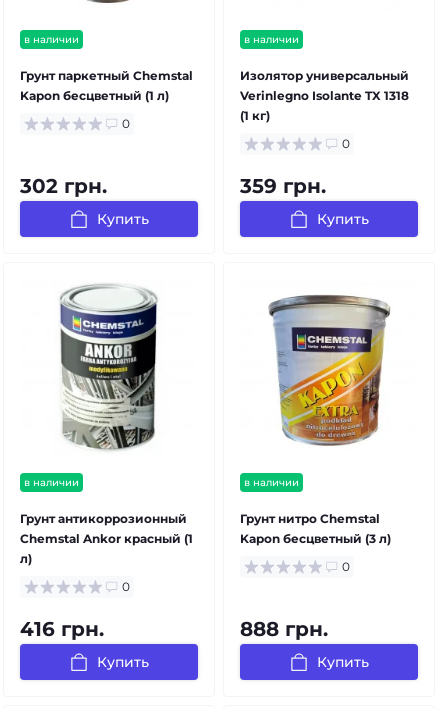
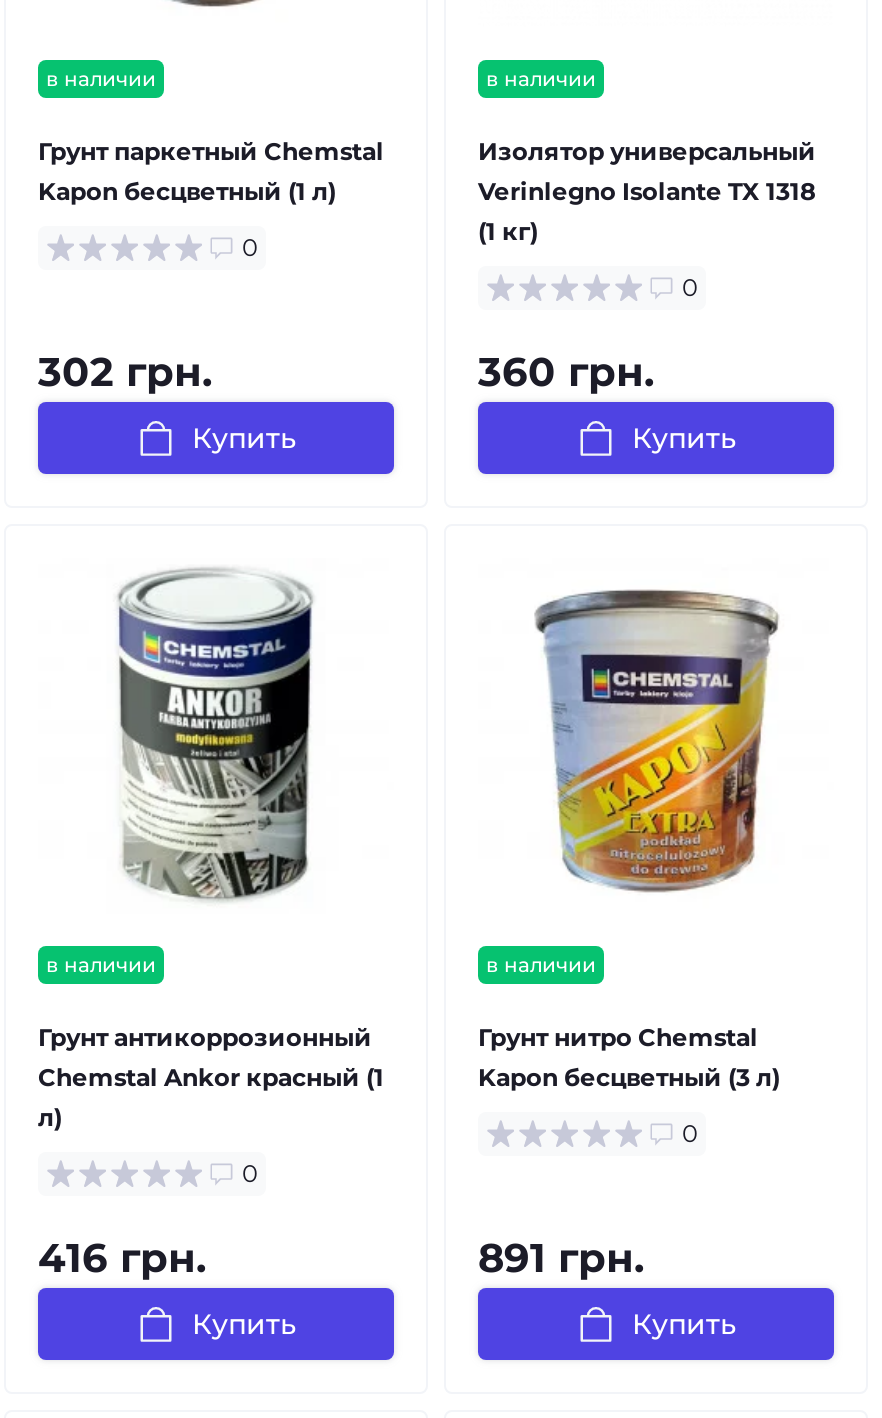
[240,174,326,198] 359 грн. -> [478,348,654,396] 360 грн.
[240,617,328,641] 888 грн. -> [478,1234,644,1282] 891 грн.

